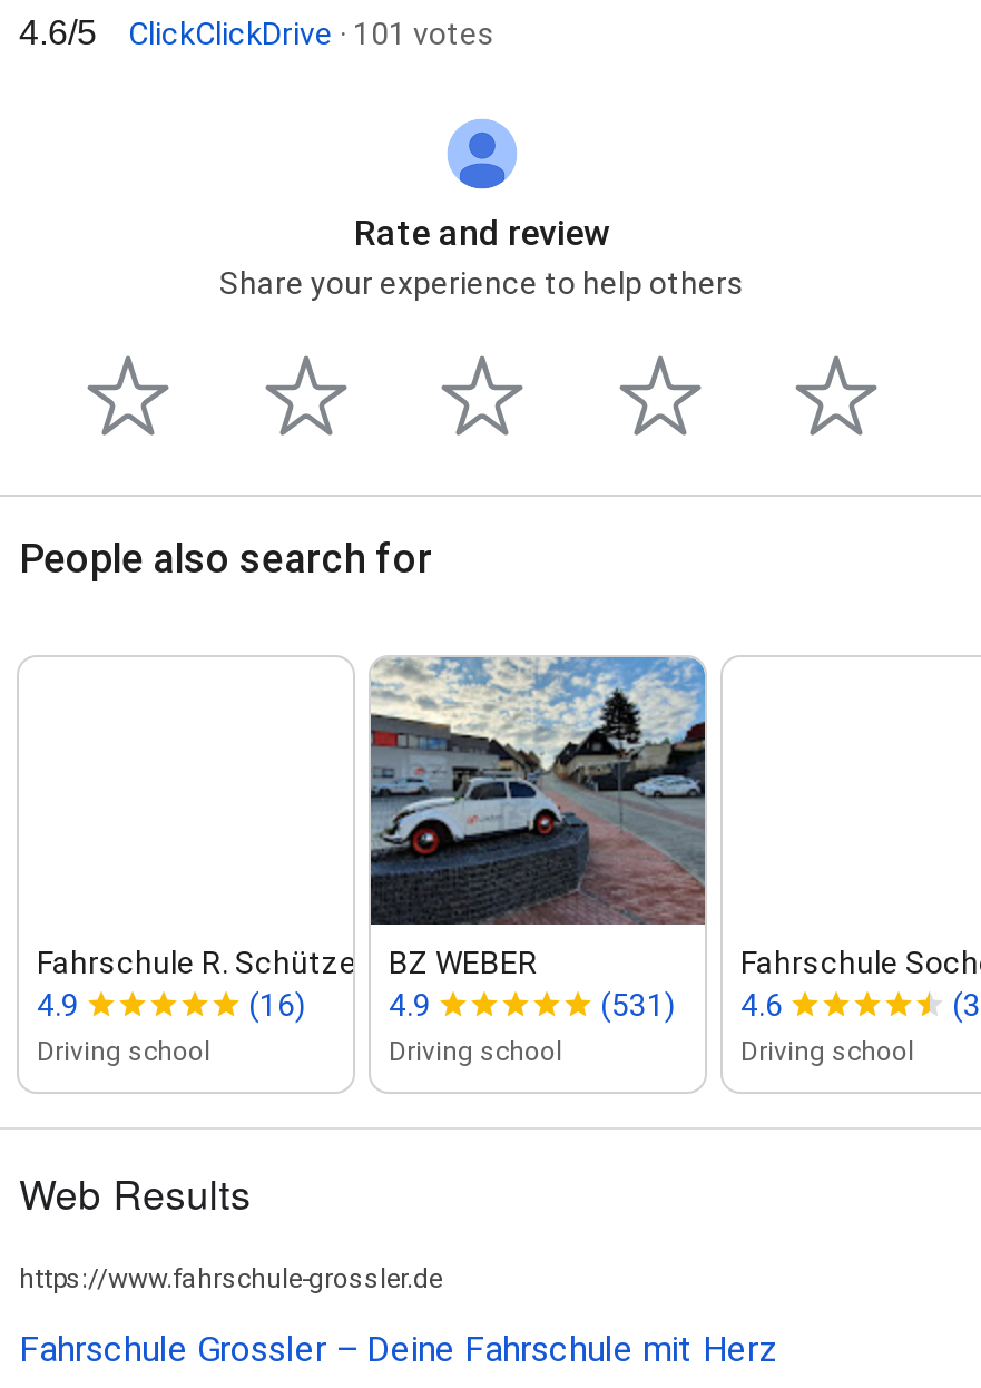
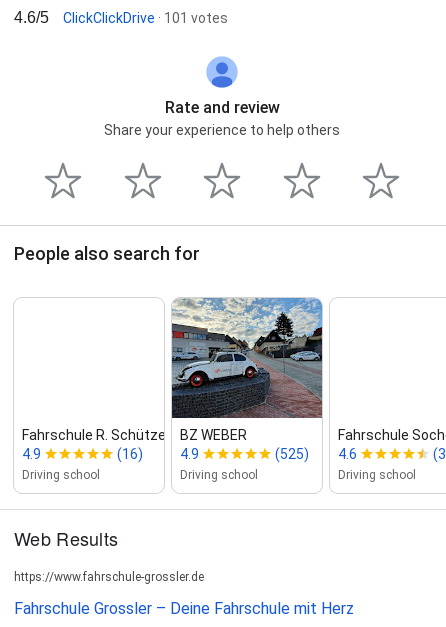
[600,987,783,1023] (531) 4.6 -> [275,446,357,462] (525) 4.6

